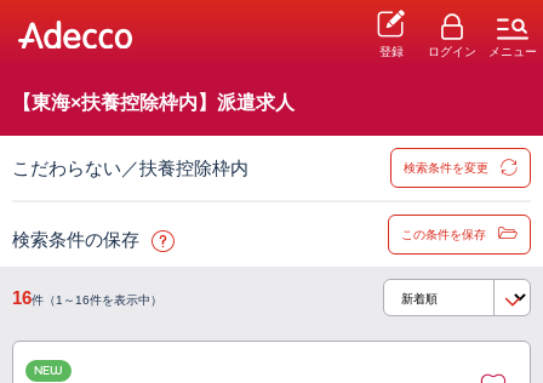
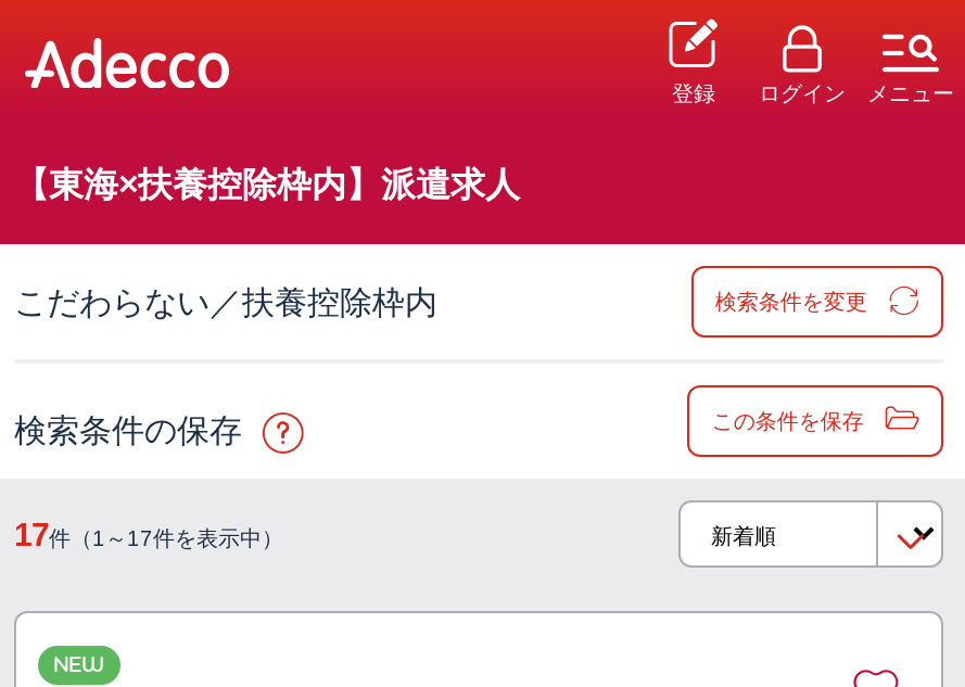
[12,287,162,308] 16件（1～16件を表示中） -> [14,515,283,552] 17件（1～17件を表示中）

